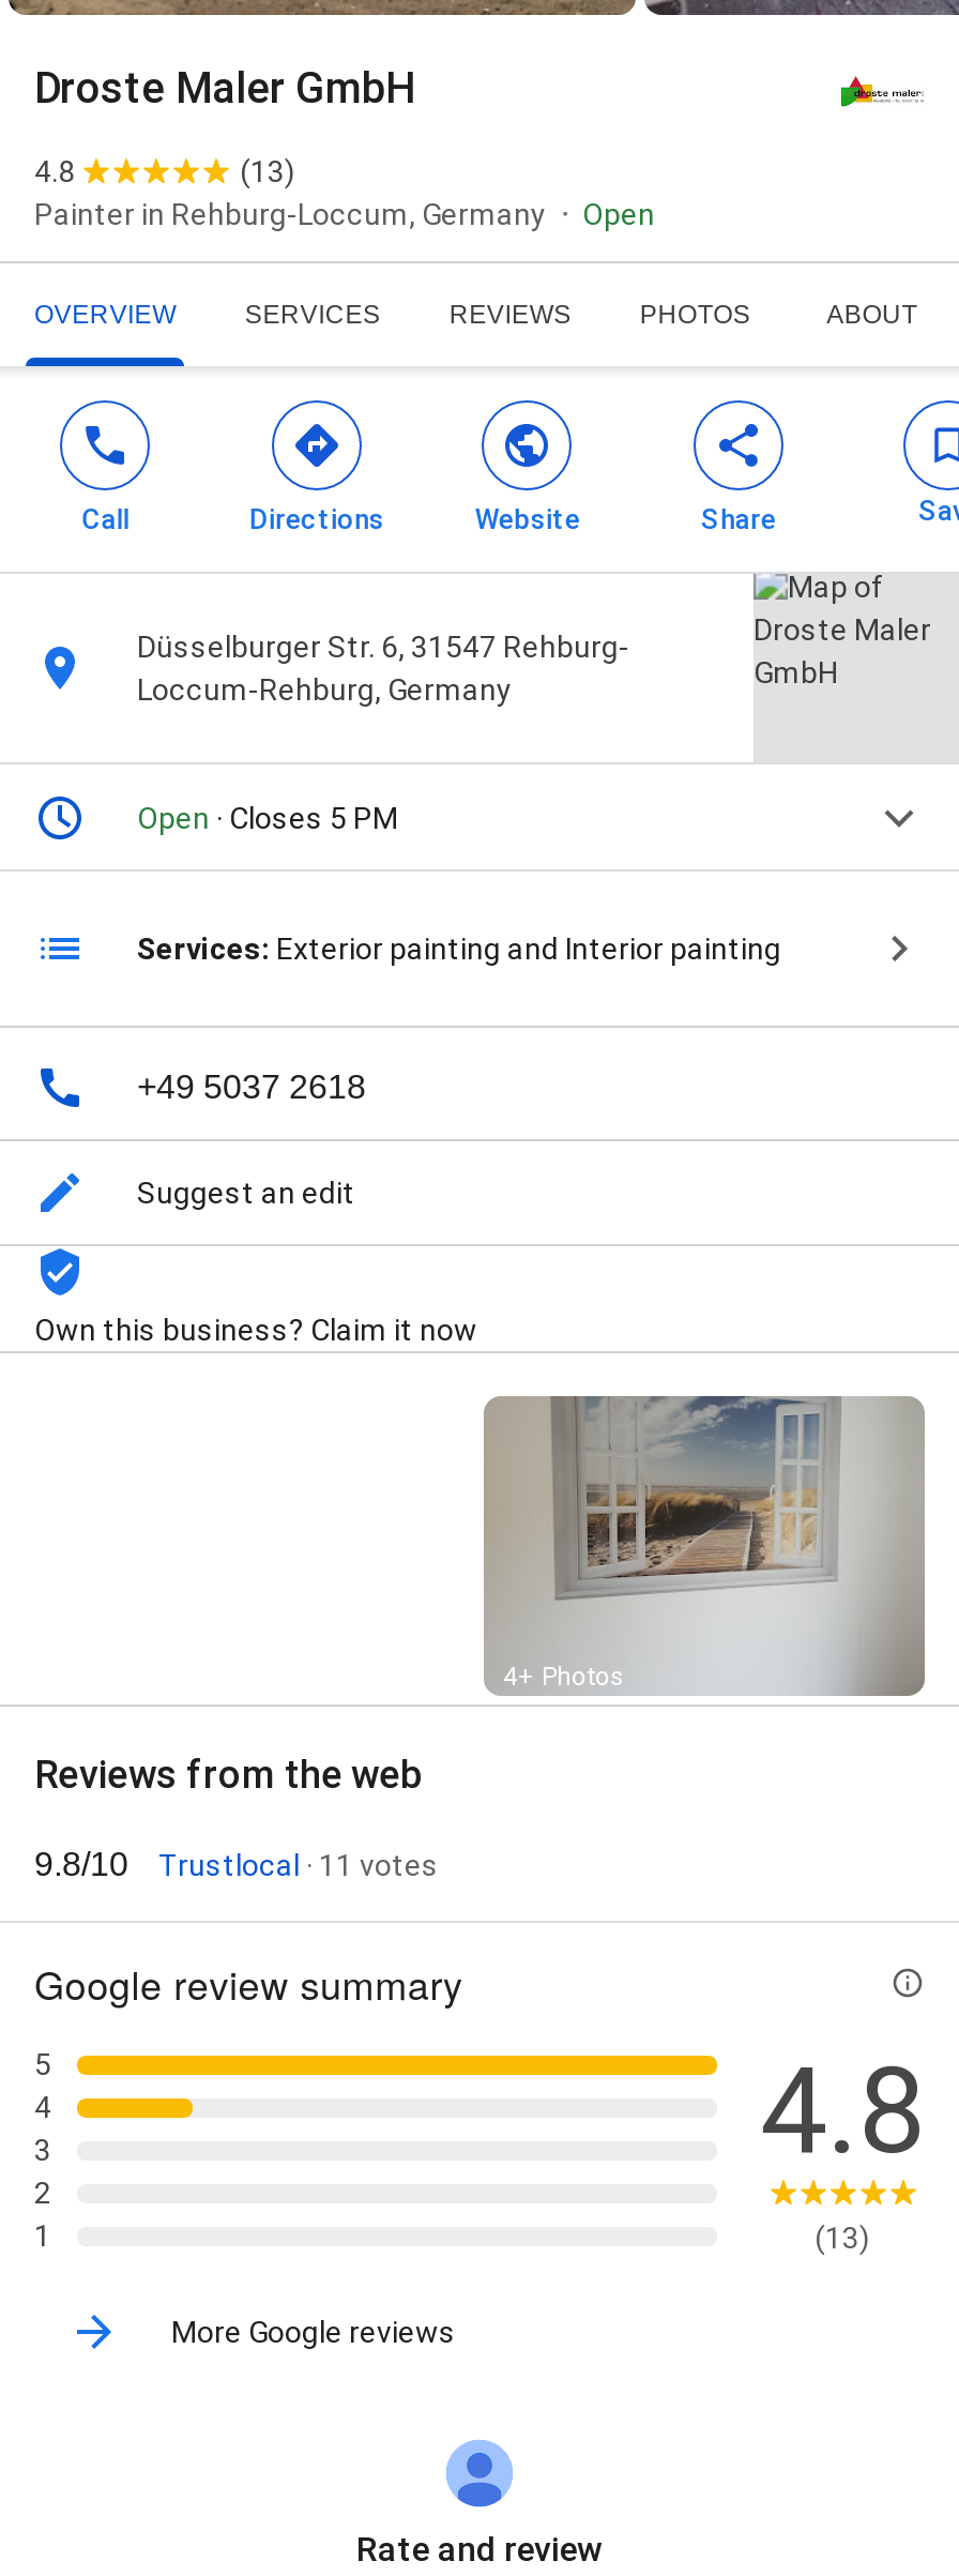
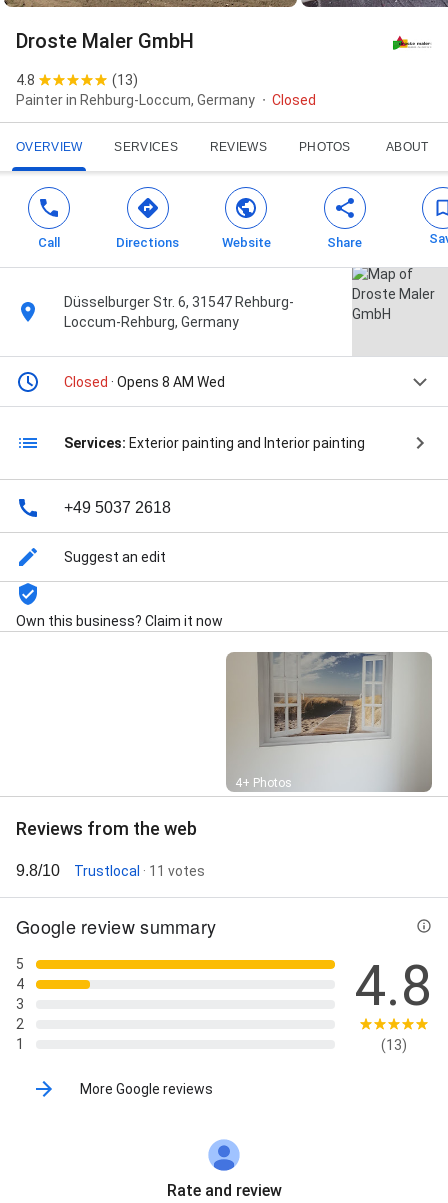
[582,197,655,232] Open -> [272,92,316,108] Closed
[137,801,398,836] Open · Closes 5 PM -> [64,374,225,390] Closed · Opens 8 AM Wed

